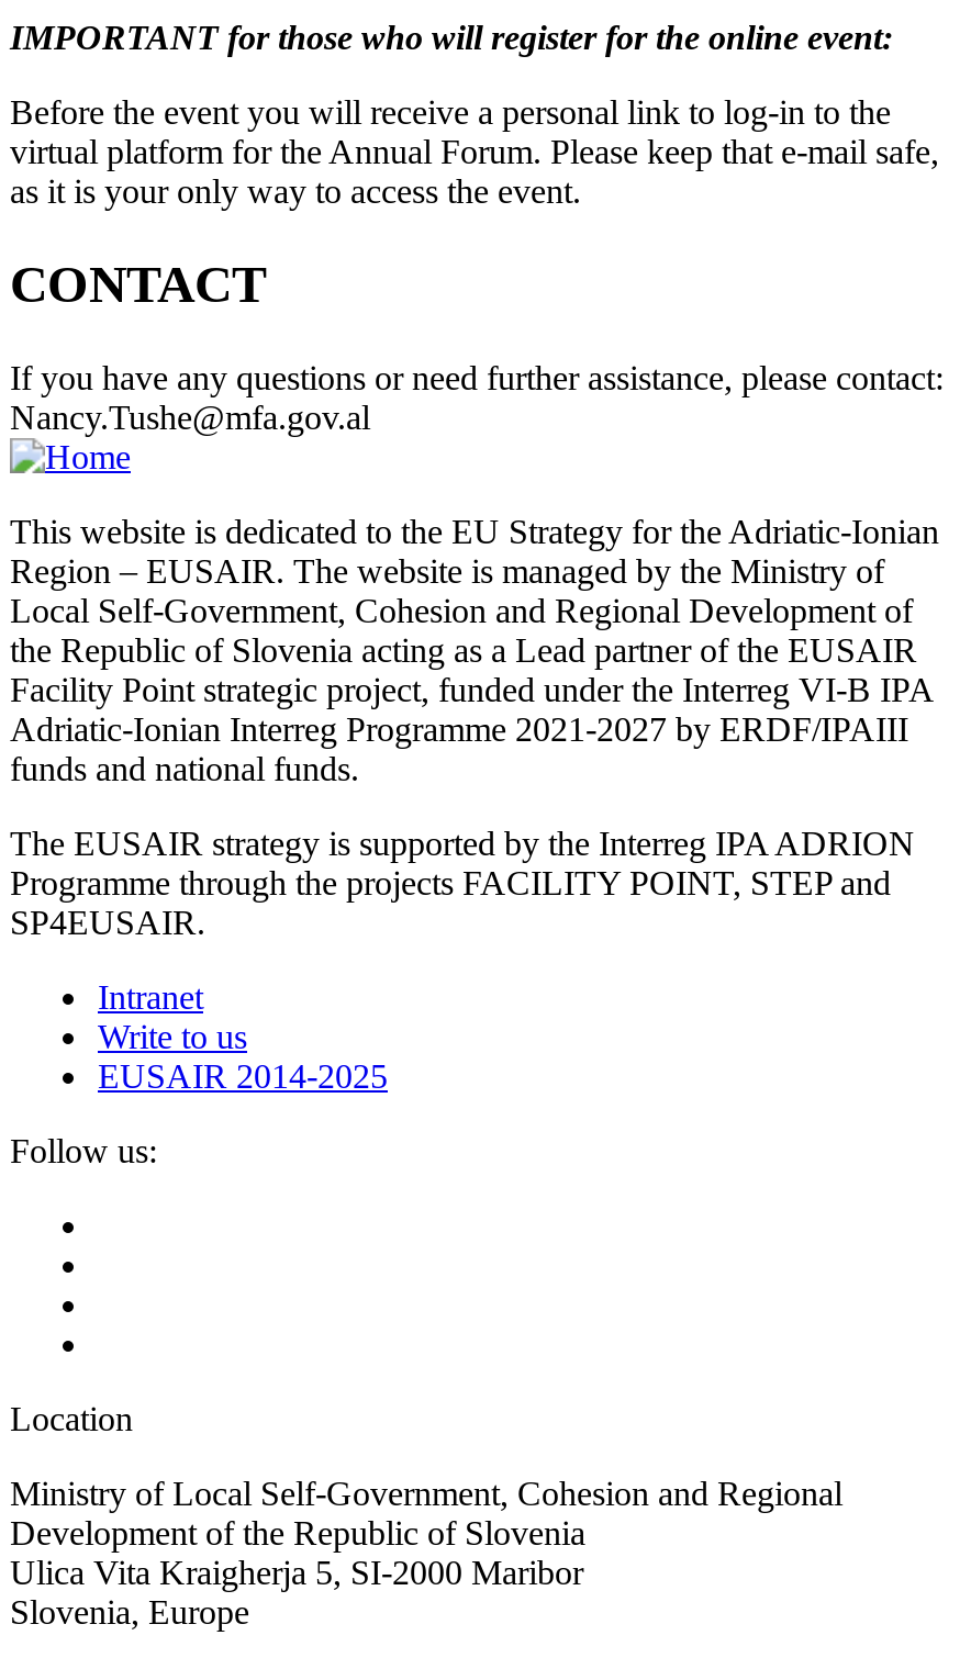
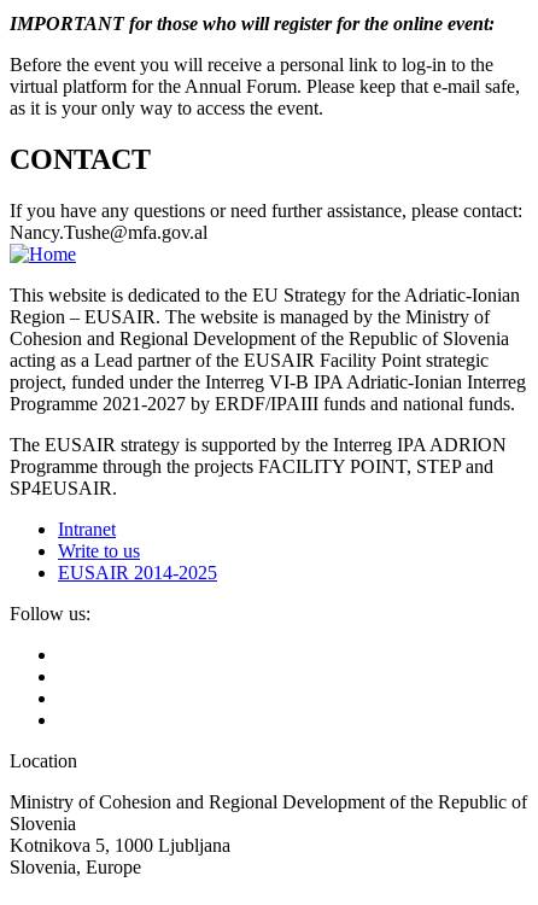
[10,592,933,788] Local Self-Government, Cohesion and Regional Development of | the Republic of Slovenia acting as a Lead partner of the EUSAIR | Facility Point strategic project, funded under the Interreg VI-B IPA | Adriatic-Ionian Interreg Programme 2021-2027 by ERDF/IPAIII | funds and national funds. -> [10,328,526,414] Cohesion and Regional Development of the Republic of Slovenia | acting as a Lead partner of the EUSAIR Facility Point strategic | project, funded under the Interreg VI-B IPA Adriatic-Ionian Interreg | Programme 2021-2027 by ERDF/IPAIII funds and national funds.
[10,1475,842,1591] Ministry of Local Self-Government, Cohesion and Regional | Development of the Republic of Slovenia | Ulica Vita Kraigherja 5, SI-2000 Maribor -> [10,792,527,856] Ministry of Cohesion and Regional Development of the Republic of | Slovenia | Kotnikova 5, 1000 Ljubljana

